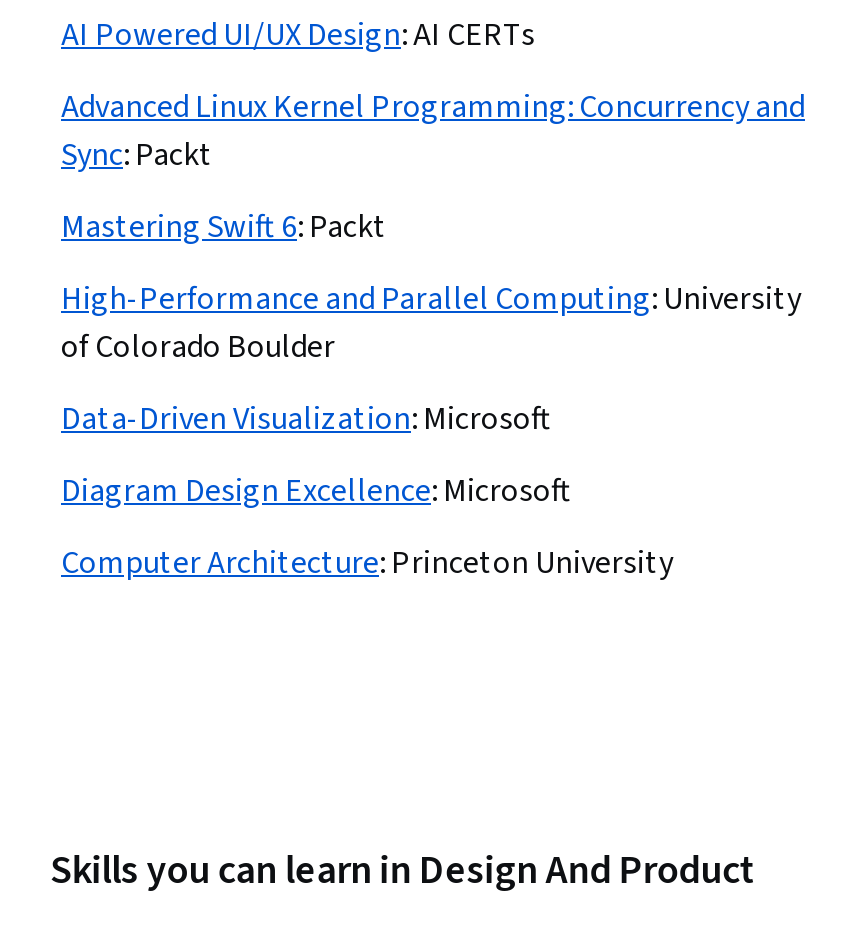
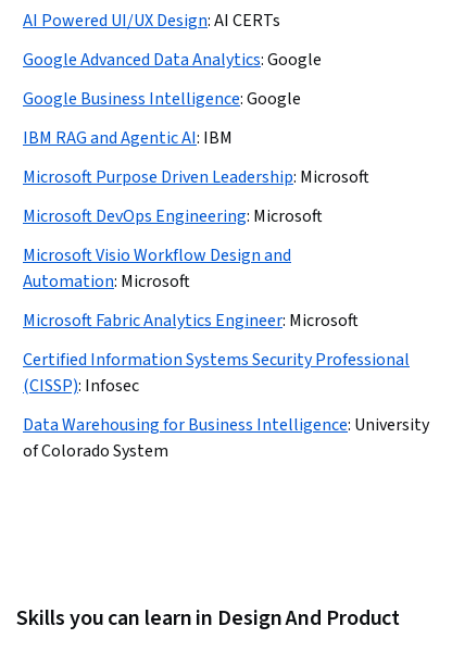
[61,85,805,585] Advanced Linux Kernel Programming: Concurrency and | Sync: Packt | Mastering Swift 6: Packt | High-Performance and Parallel Computing: University | of Colorado Boulder | Data-Driven Visualization: Microsoft | Diagram Design Excellence: Microsoft | Computer Architecture: Princeton University -> [23,48,429,463] Google Advanced Data Analytics: Google | Google Business Intelligence: Google | IBM RAG and Agentic AI: IBM | Microsoft Purpose Driven Leadership: Microsoft | Microsoft DevOps Engineering: Microsoft | Microsoft Visio Workflow Design and | Automation: Microsoft | Microsoft Fabric Analytics Engineer: Microsoft | Certified Information Systems Security Professional | (CISSP): Infosec | Data Warehousing for Business Intelligence: University | of Colorado System

